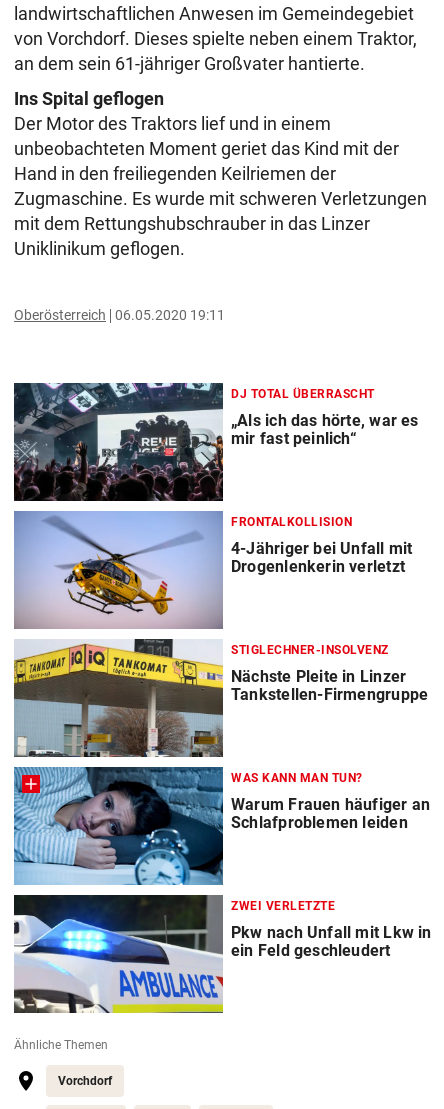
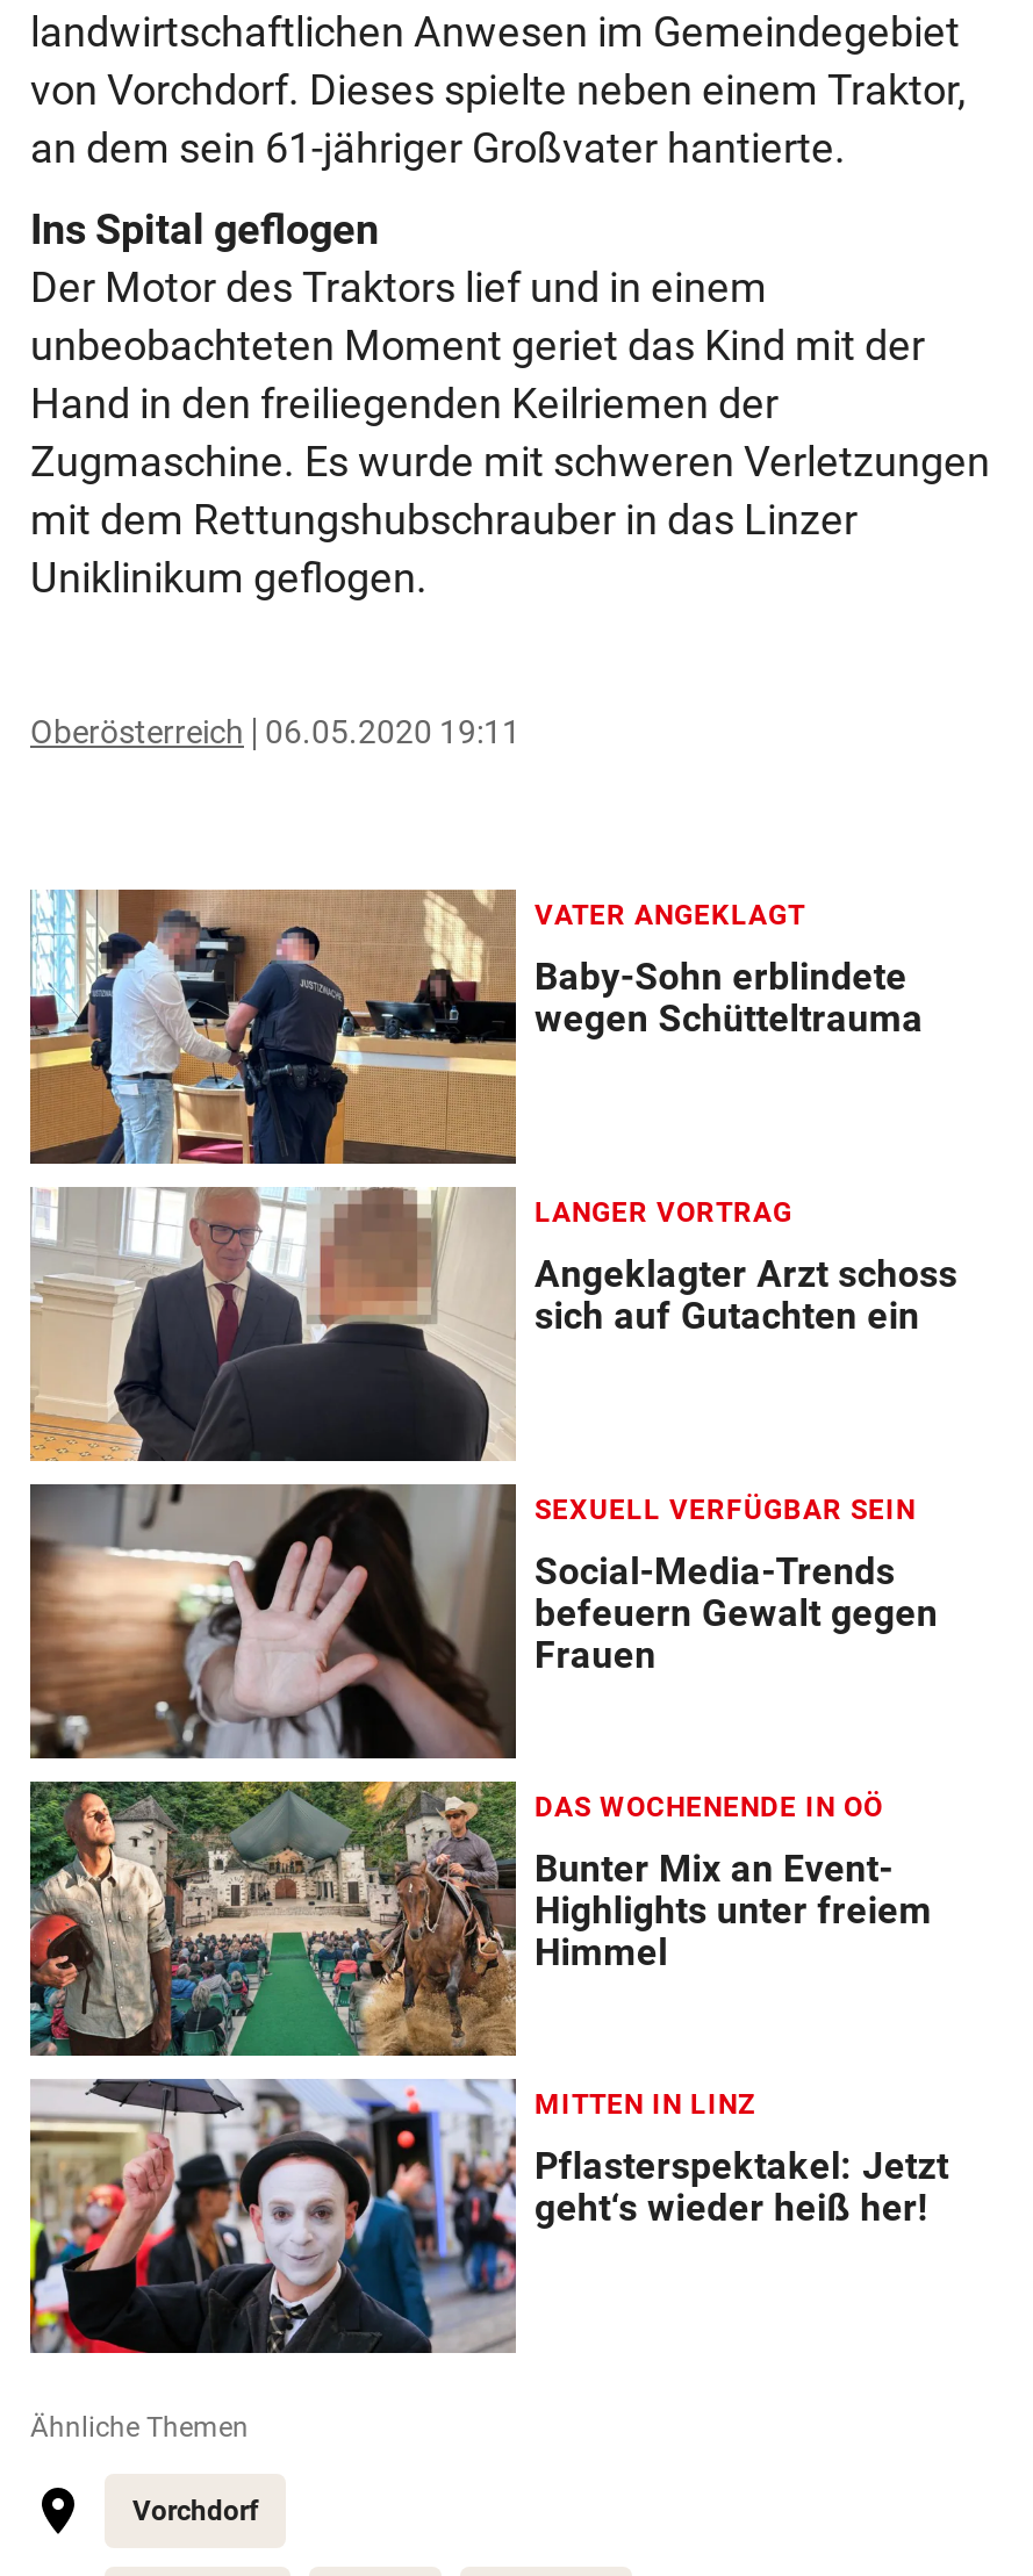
[13,382,374,502] [image] | DJ TOTAL ÜBERRASCHT -> [28,887,805,1166] [image] | VATER ANGEKLAGT
[231,411,419,448] „Als ich das hörte, war es | mir fast peinlich“ -> [535,955,923,1041] Baby-Sohn erblindete | wegen Schütteltrauma
[14,510,352,629] [image] | FRONTALKOLLISION -> [30,1185,792,1463] [image] | LANGER VORTRAG
[231,539,412,576] 4-Jähriger bei Unfall mit | Drogenlenkerin verletzt -> [535,1252,957,1338] Angeklagter Arzt schoss | sich auf Gutachten ein
[13,638,388,757] [image] | STIGLECHNER-INSOLVENZ -> [28,1482,916,1761] [image] | SEXUELL VERFÜGBAR SEIN
[231,667,428,704] Nächste Pleite in Linzer | Tankstellen-Firmengruppe -> [535,1550,938,1678] Social-Media-Trends | befeuern Gewalt gegen | Frauen
[13,766,362,886] [image] | WAS KANN MAN TUN? -> [28,1779,883,2058] [image] | DAS WOCHENENDE IN OÖ
[231,795,430,832] Warum Frauen häufiger an | Schlafproblemen leiden -> [535,1847,932,1975] Bunter Mix an Event- | Highlights unter freiem | Himmel
[13,894,335,1014] [image] | ZWEI VERLETZTE -> [28,2077,755,2355] [image] | MITTEN IN LINZ
[231,923,432,960] Pkw nach Unfall mit Lkw in | ein Feld geschleudert -> [535,2145,949,2231] Pflasterspektakel: Jetzt | geht‘s wieder heiß her!

